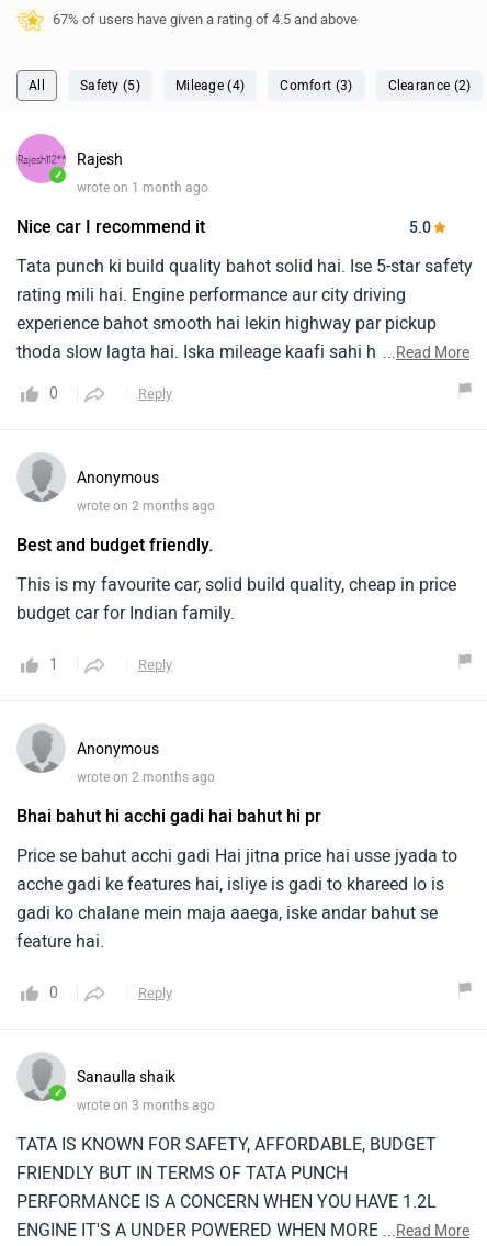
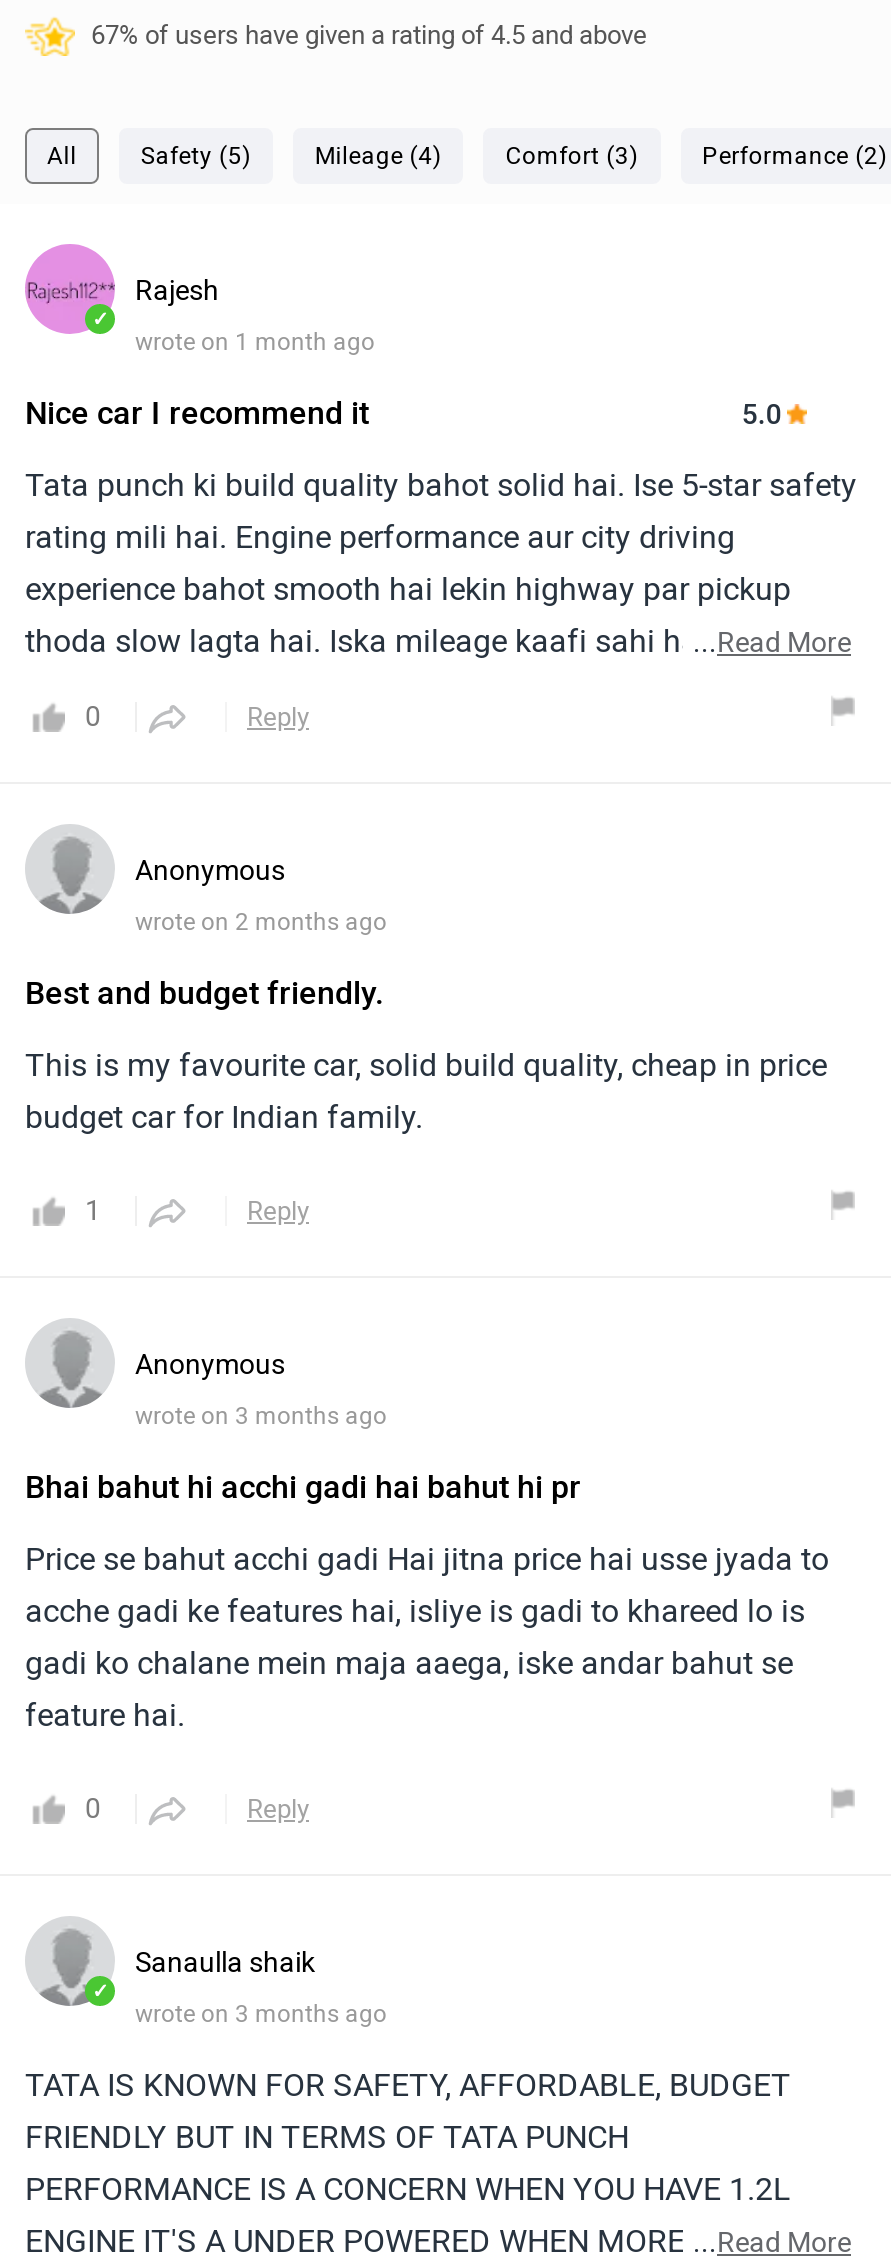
[388,78,471,93] Clearance (2) -> [702,141,887,169] Performance (2)
[77,769,215,785] wrote on 2 months ago -> [135,1401,387,1429] wrote on 3 months ago

